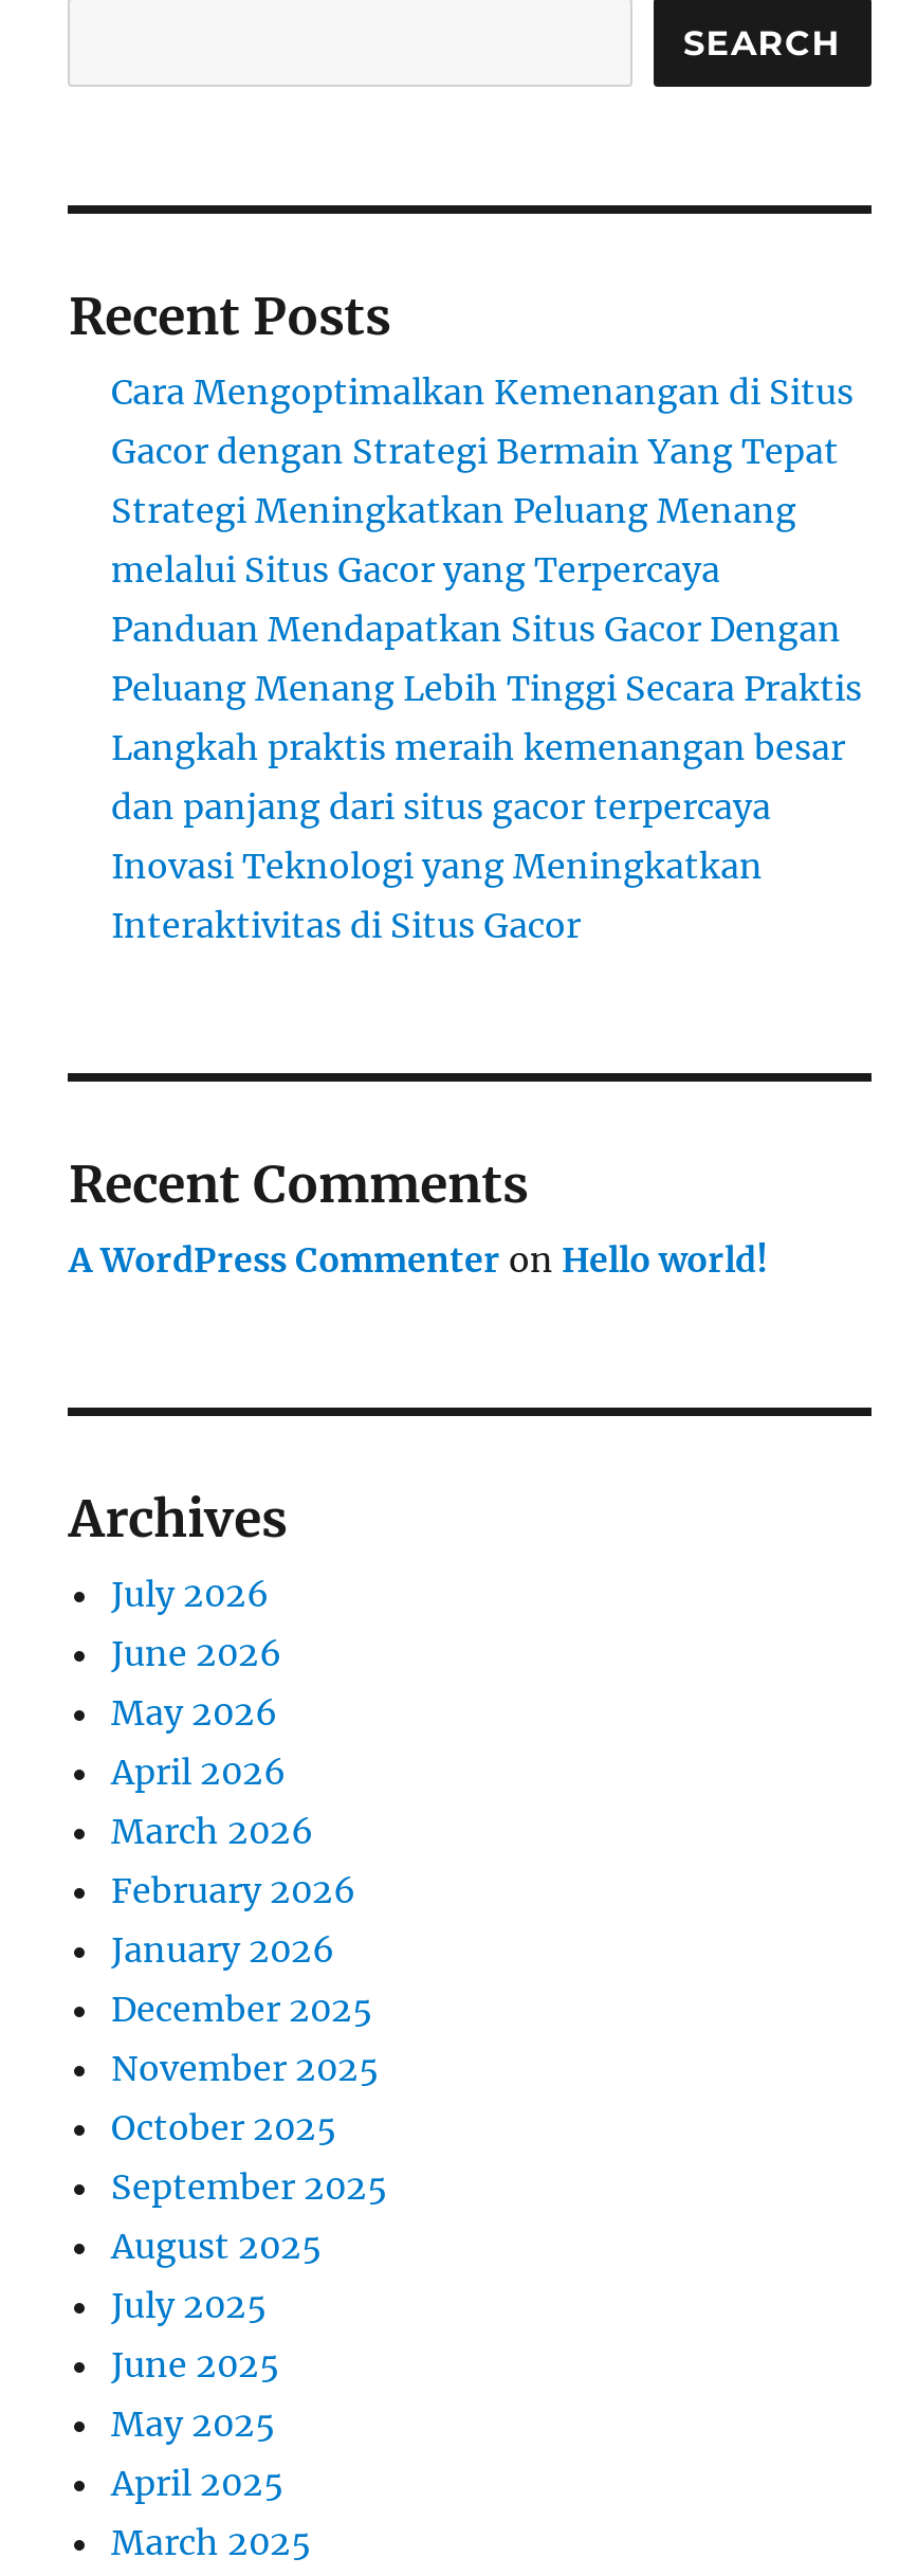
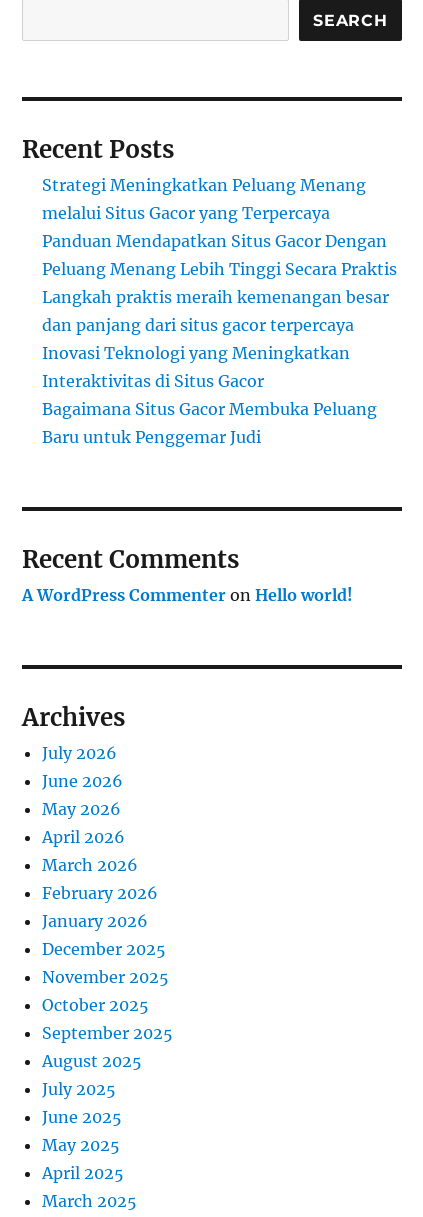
[111,371,854,472] Cara Mengoptimalkan Kemenangan di Situs | Gacor dengan Strategi Bermain Yang Tepat -> none
moved [111,489,862,946] -> [42,175,397,391]: Strategi Meningkatkan Peluang Menang | melalui Situs Gacor yang Terpercaya | Panduan Mendapatkan Situs Gacor Dengan | Peluang Menang Lebih Tinggi Secara Praktis | Langkah praktis meraih kemenangan besar | dan panjang dari situs gacor terpercaya | Inovasi Teknologi yang Meningkatkan | Interaktivitas di Situs Gacor
none -> [42,399,377,447] Bagaimana Situs Gacor Membuka Peluang | Baru untuk Penggemar Judi

